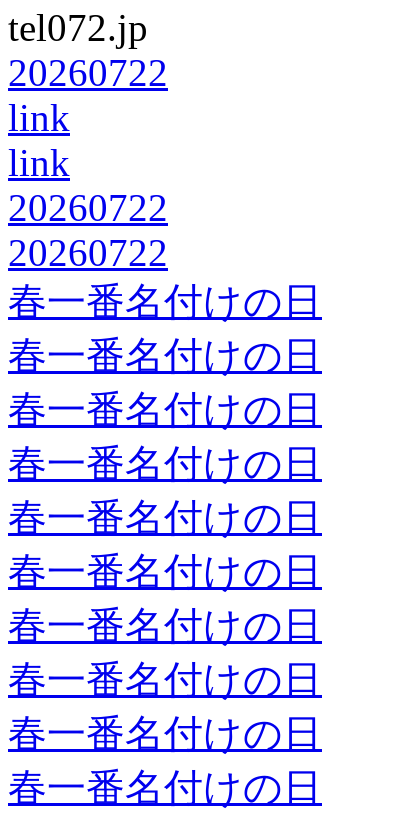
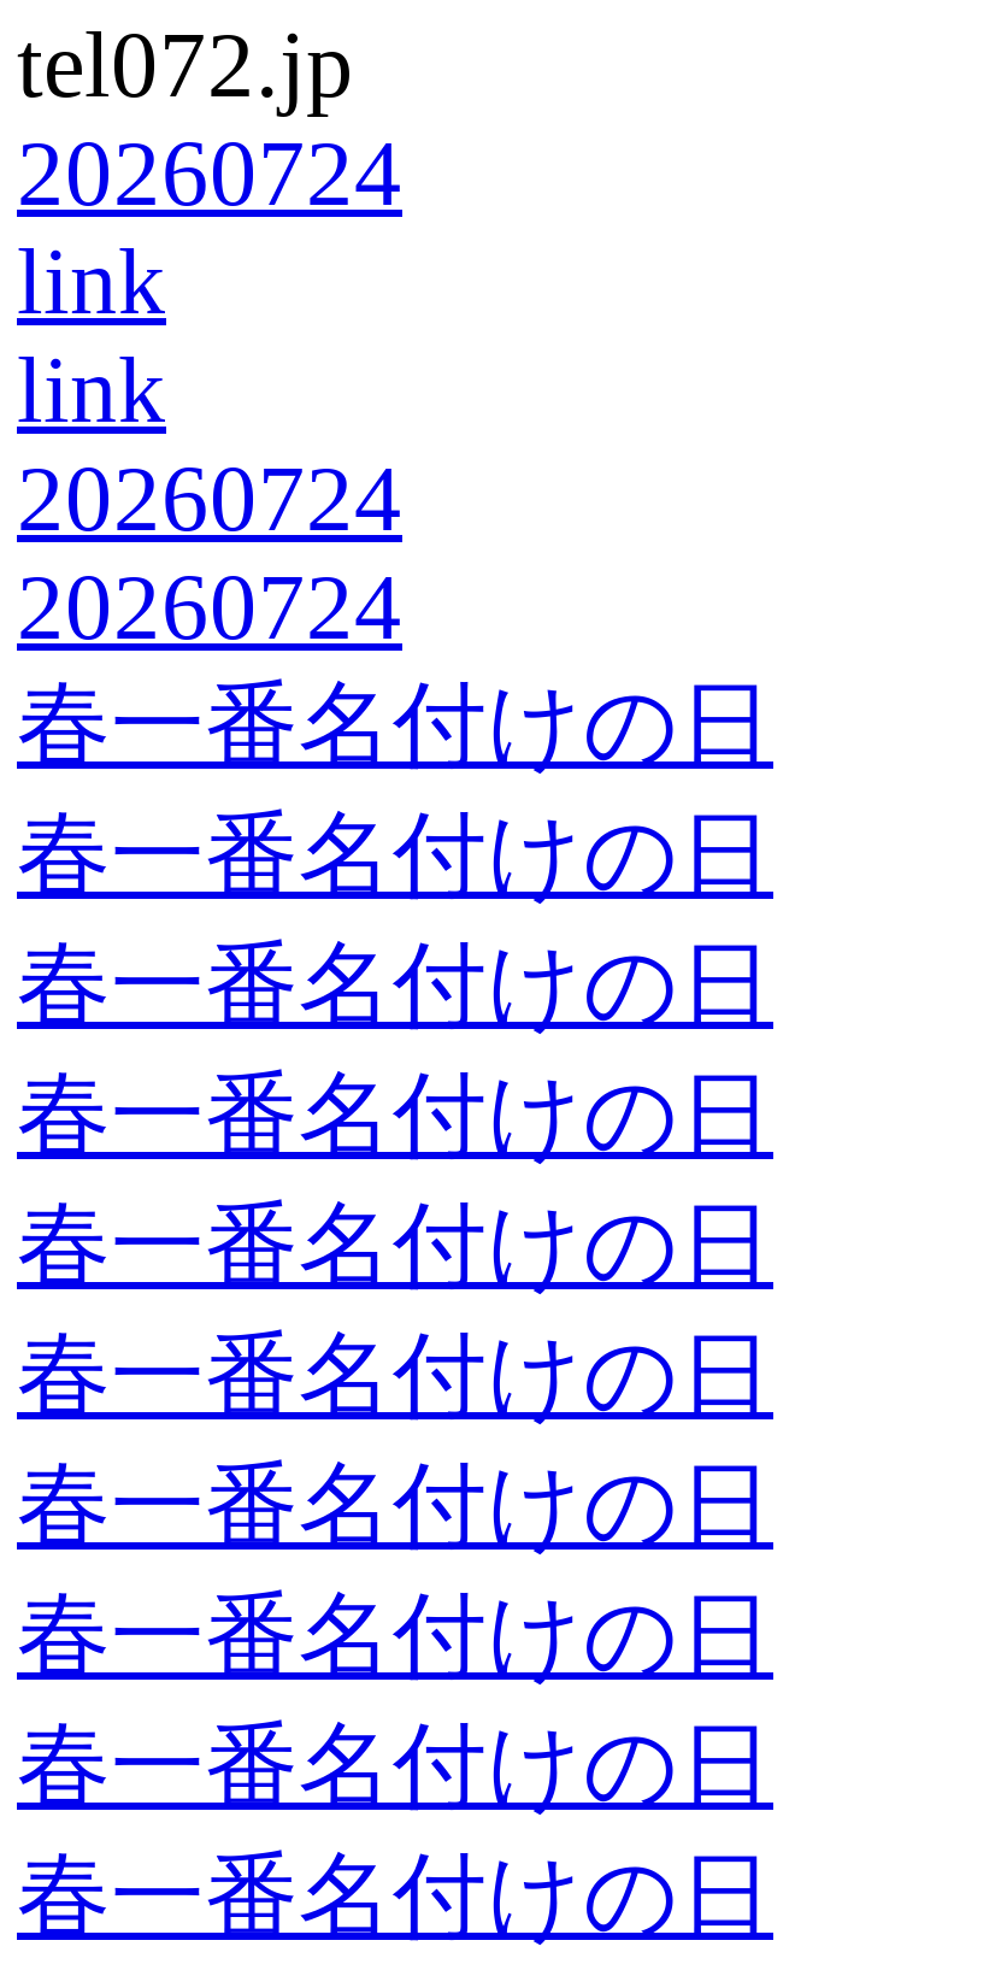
[8,51,168,94] 20260722 -> [17,120,402,224] 20260724
[8,186,168,229] 20260722 -> [17,446,402,549] 20260724
[8,231,168,274] 20260722 -> [17,554,402,658] 20260724

